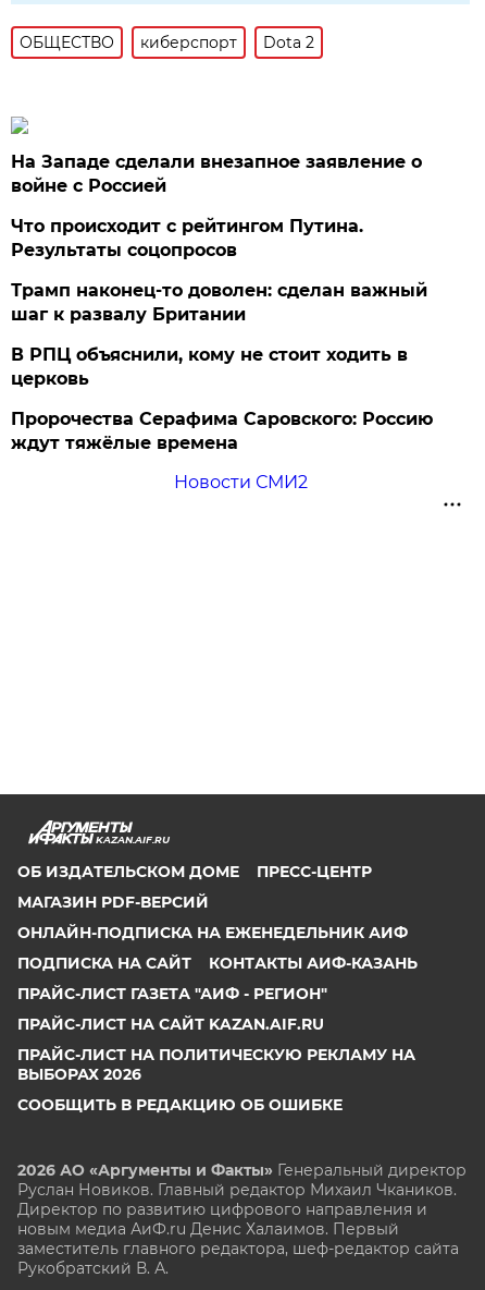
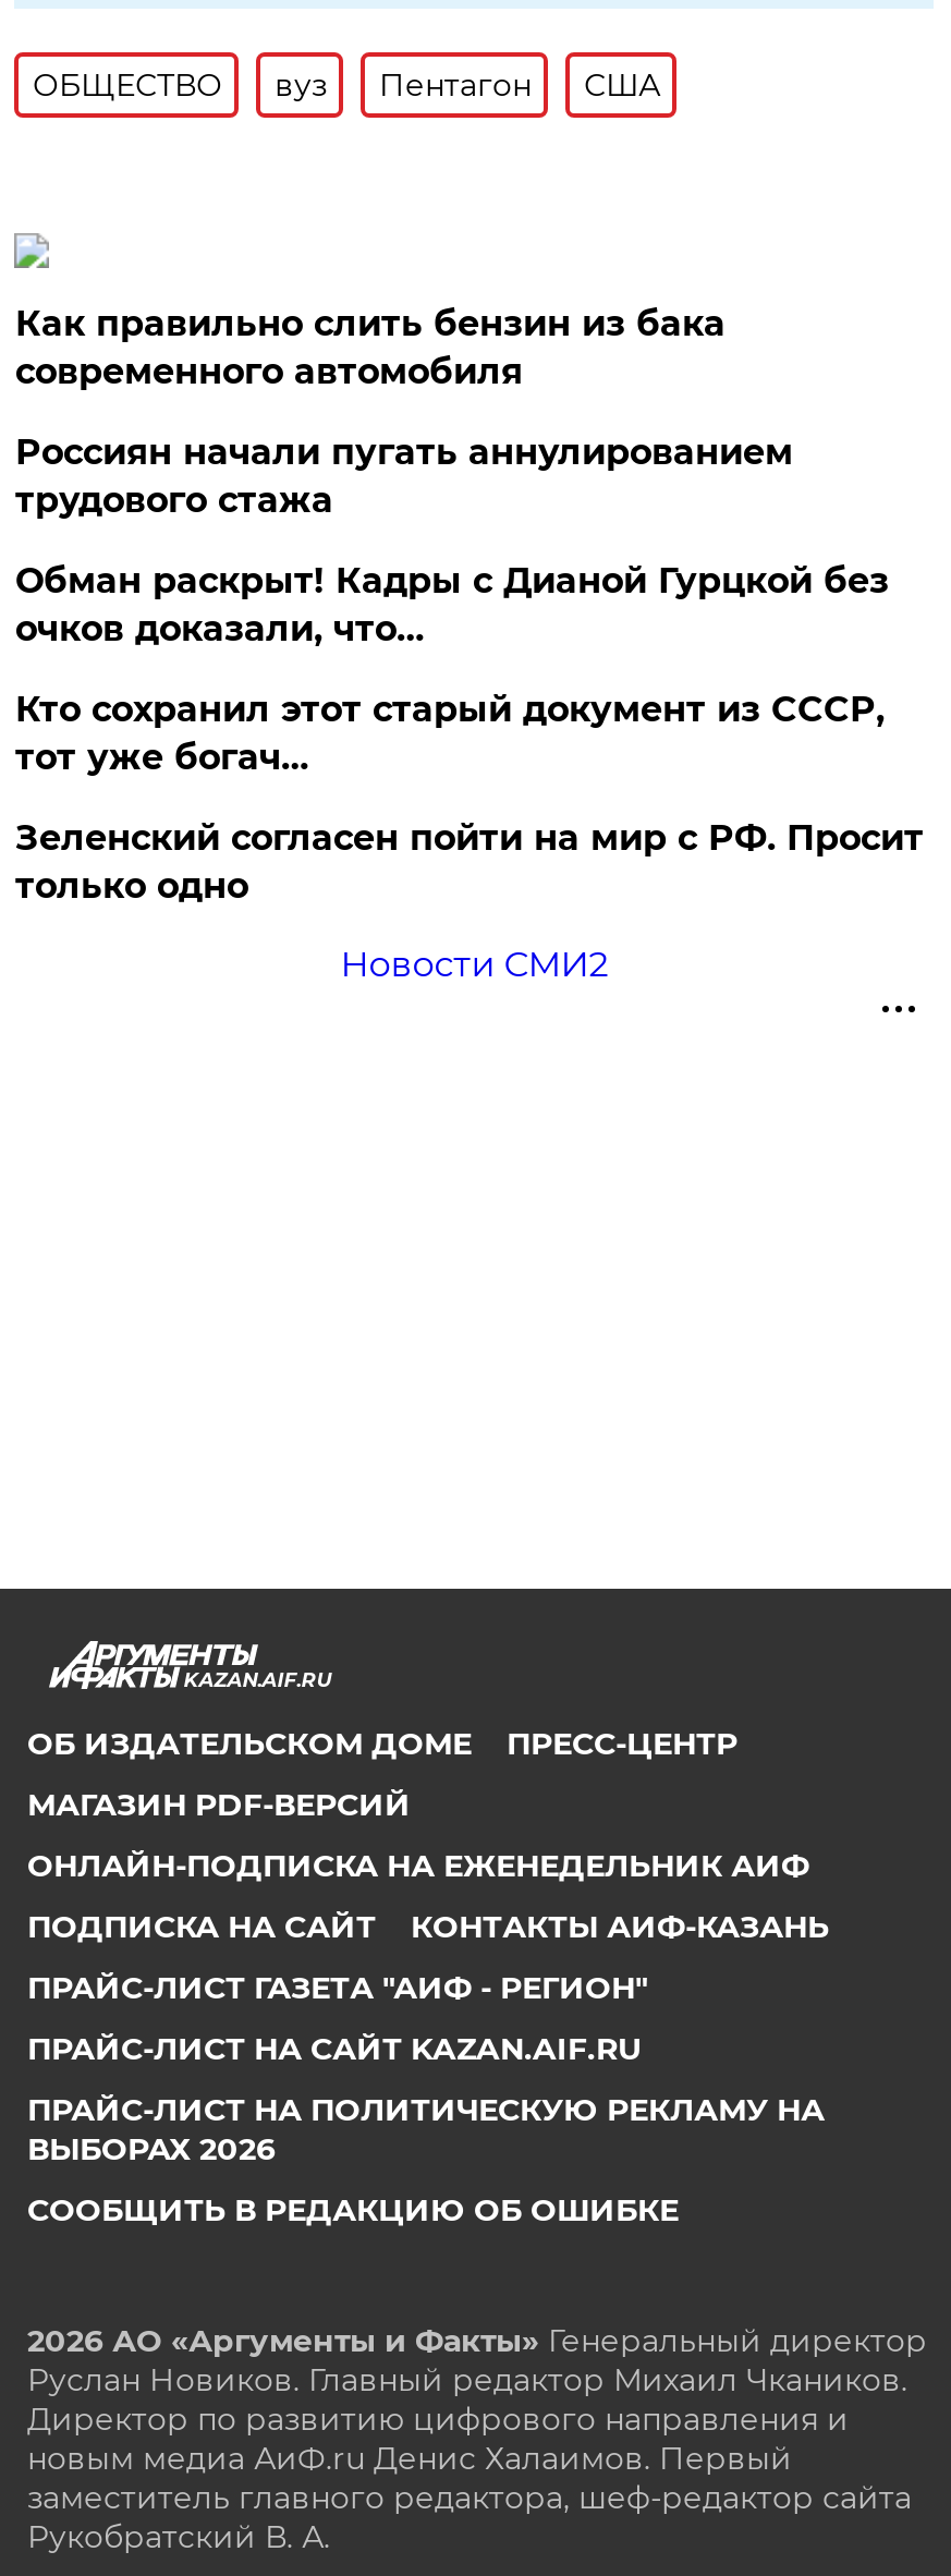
[141,33,315,52] киберспорт | Dota 2 -> [274,65,660,105] вуз | Пентагон | США
[11,151,422,196] На Западе сделали внезапное заявление о | войне с Россией -> [15,303,725,392] Как правильно слить бензин из бака | современного автомобиля
[11,216,364,260] Что происходит с рейтингом Путина. | Результаты соцопросов -> [15,432,793,521] Россиян начали пугать аннулированием | трудового стажа
[11,280,428,325] Трамп наконец-то доволен: сделан важный | шаг к развалу Британии -> [15,560,889,649] Обман раскрыт! Кадры с Дианой Гурцкой без | очков доказали, что…
[11,344,408,389] В РПЦ объяснили, кому не стоит ходить в | церковь -> [15,689,884,778] Кто сохранил этот старый документ из СССР, | тот уже богач…
[11,409,433,453] Пророчества Серафима Саровского: Россию | ждут тяжёлые времена -> [15,817,924,907] Зеленский согласен пойти на мир с РФ. Просит | только одно

